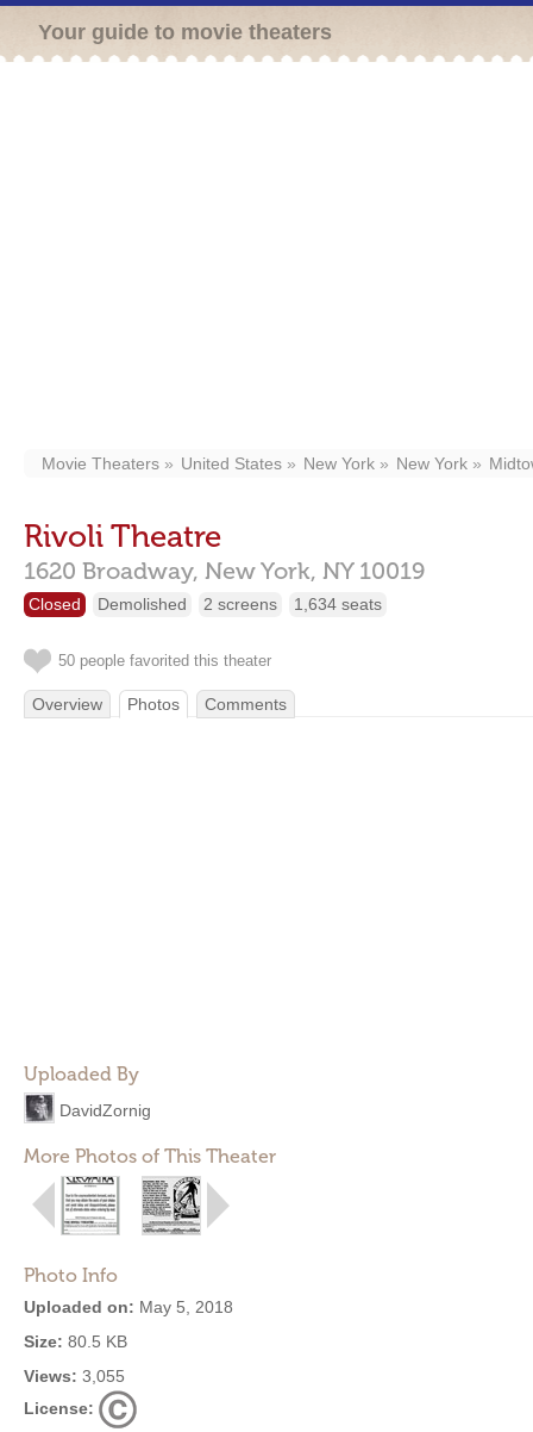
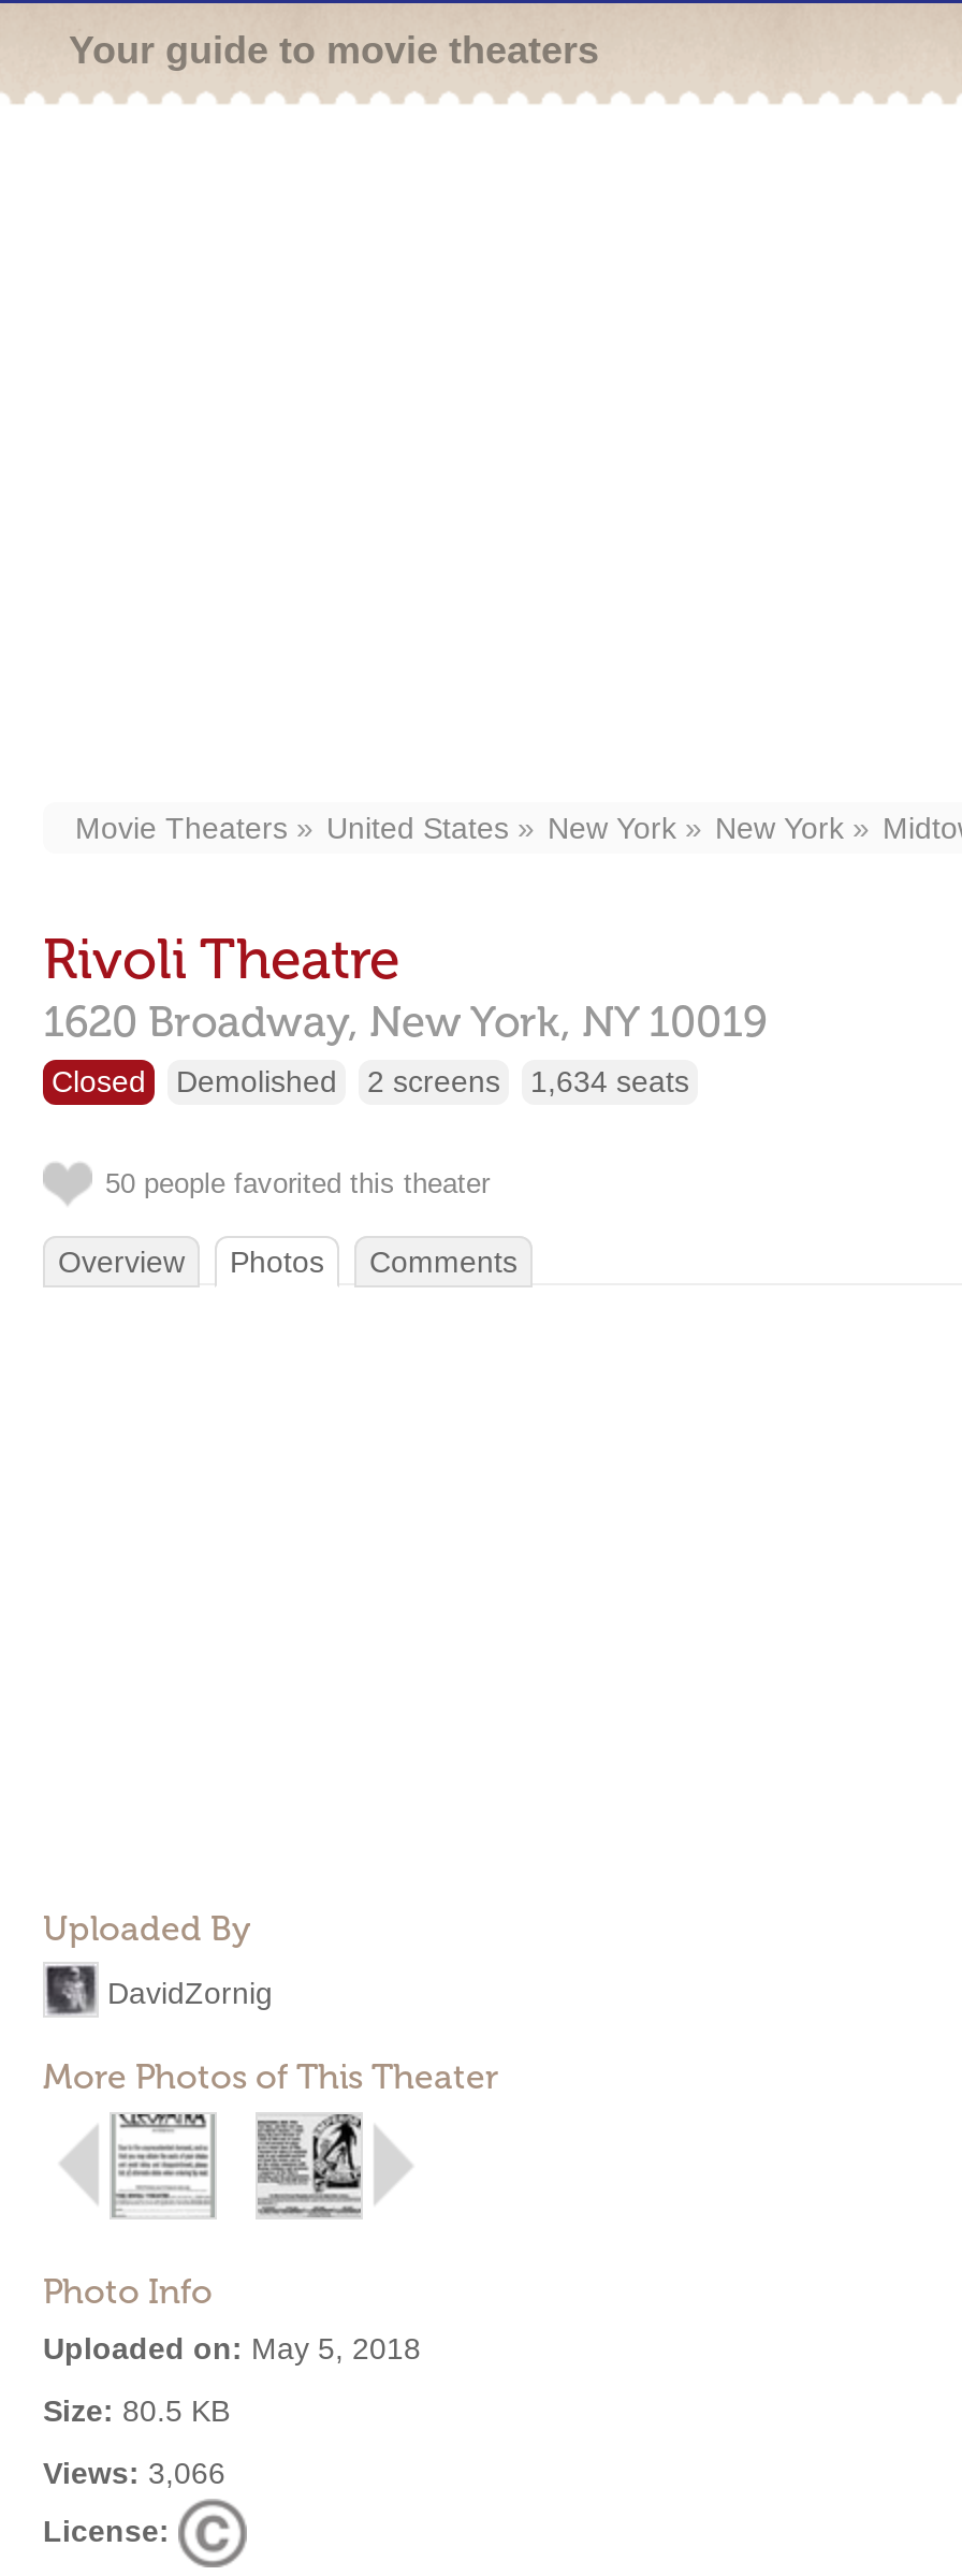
[24,1366,125,1386] Views: 3,055 -> [43,2456,225,2490] Views: 3,066

